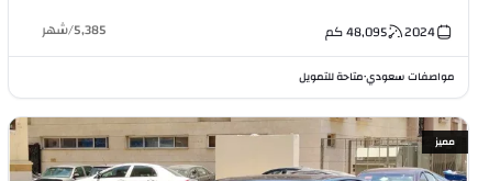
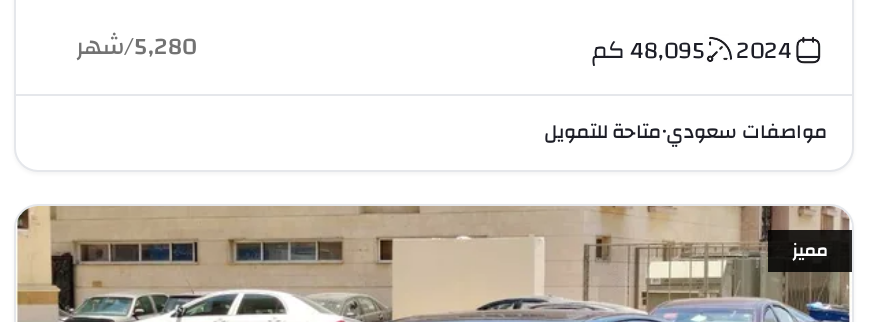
[43,18,108,42] 5,385 /شهر -> [78,24,200,68] 5,280 /شهر

